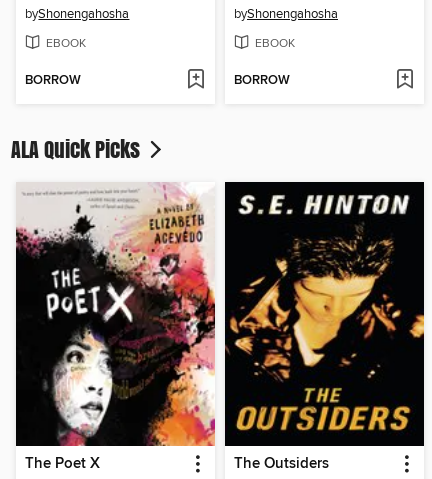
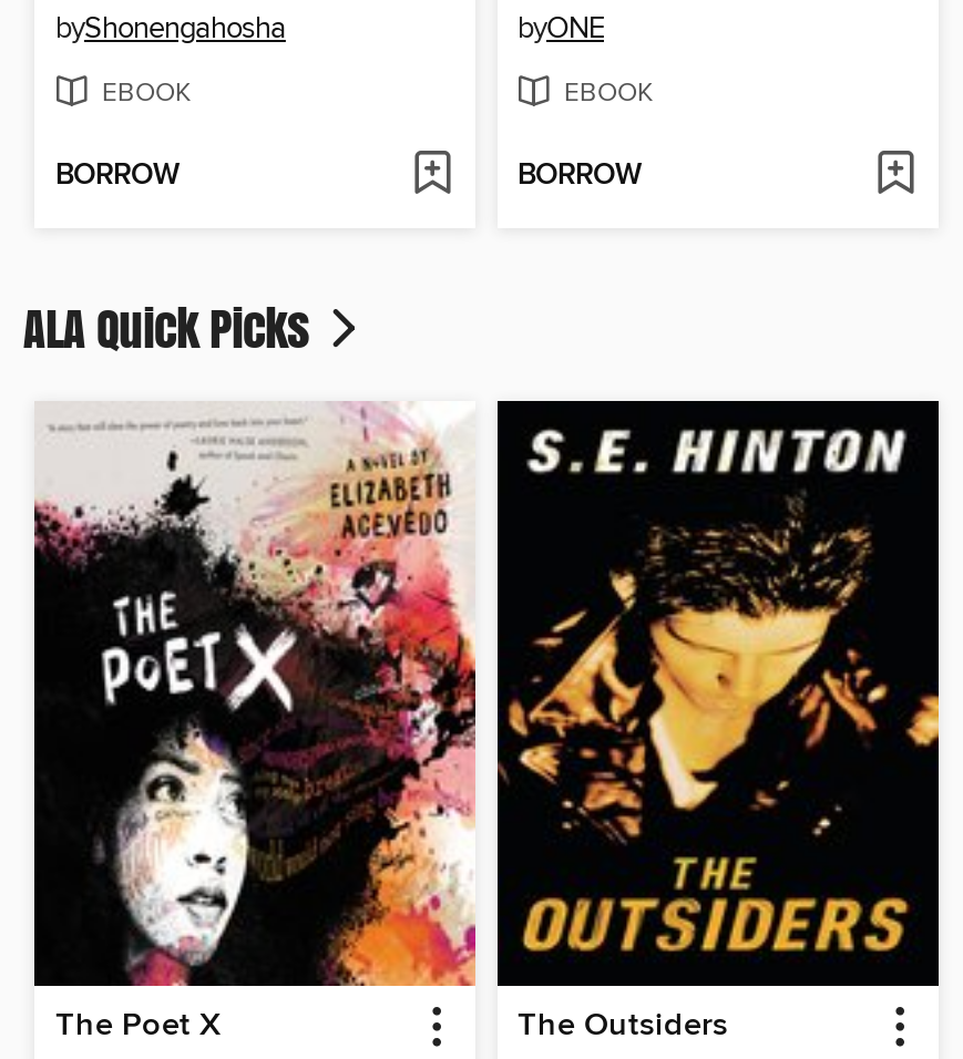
[234,6,338,22] byShonengahosha -> [518,11,604,46] byONE

